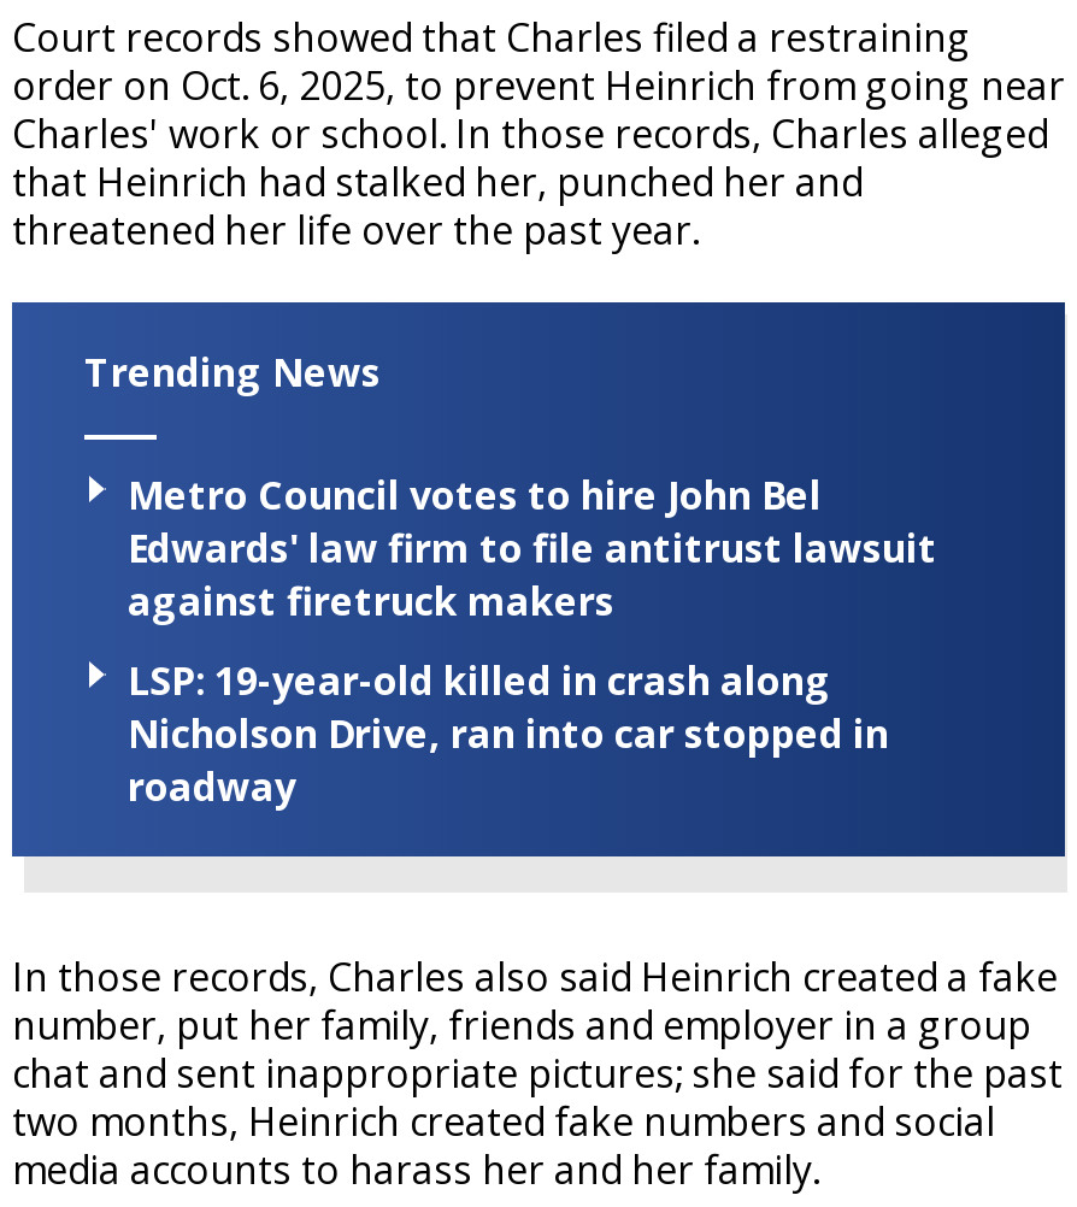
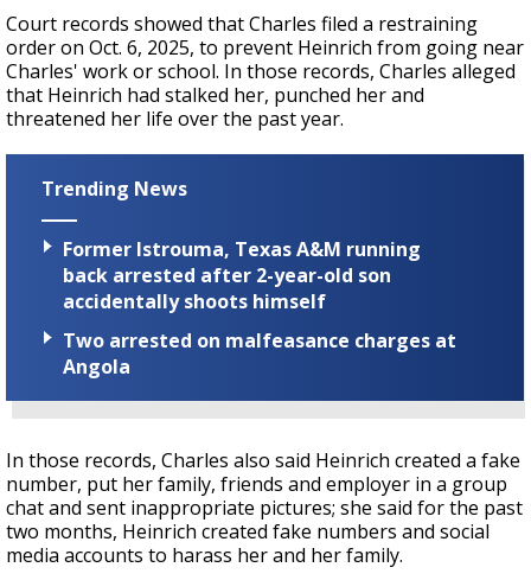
[128,468,937,627] Metro Council votes to hire John Bel | Edwards' law firm to file antitrust lawsuit | against firetruck makers -> [63,236,421,314] Former Istrouma, Texas A&M running | back arrested after 2-year-old son | accidentally shoots himself
[128,654,889,813] LSP: 19-year-old killed in crash along | Nicholson Drive, ran into car stopped in | roadway -> [63,327,456,379] Two arrested on malfeasance charges at | Angola

